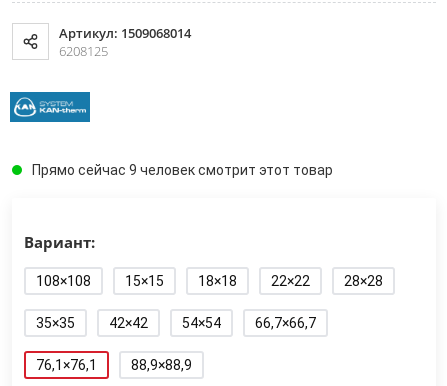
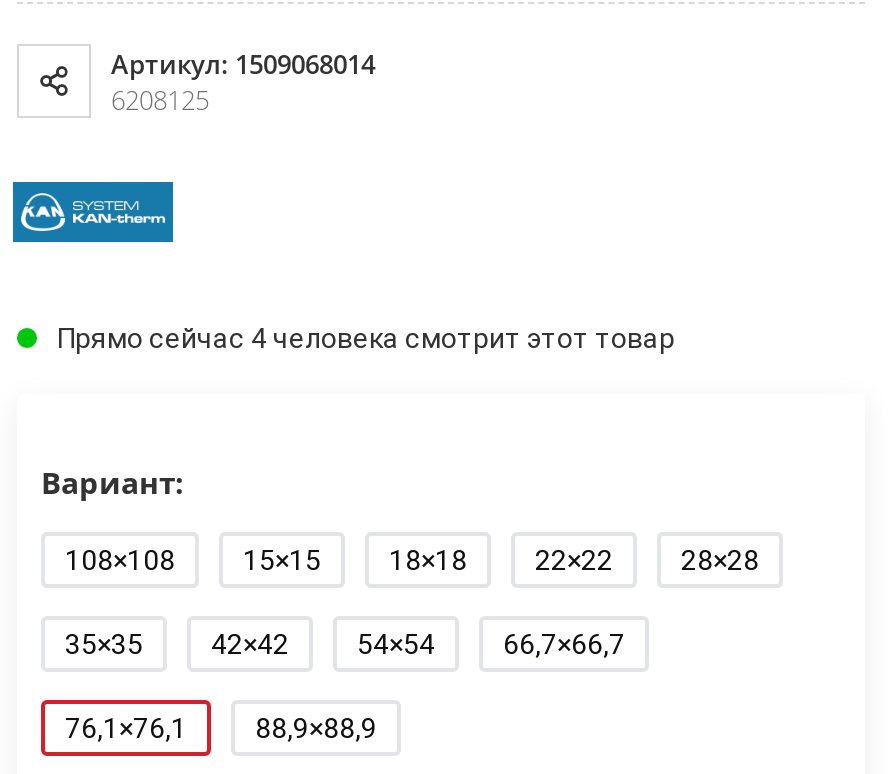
[32,162,333,178] Прямо сейчас 9 человек смотрит этот товар -> [57,322,675,354] Прямо сейчас 4 человека смотрит этот товар

